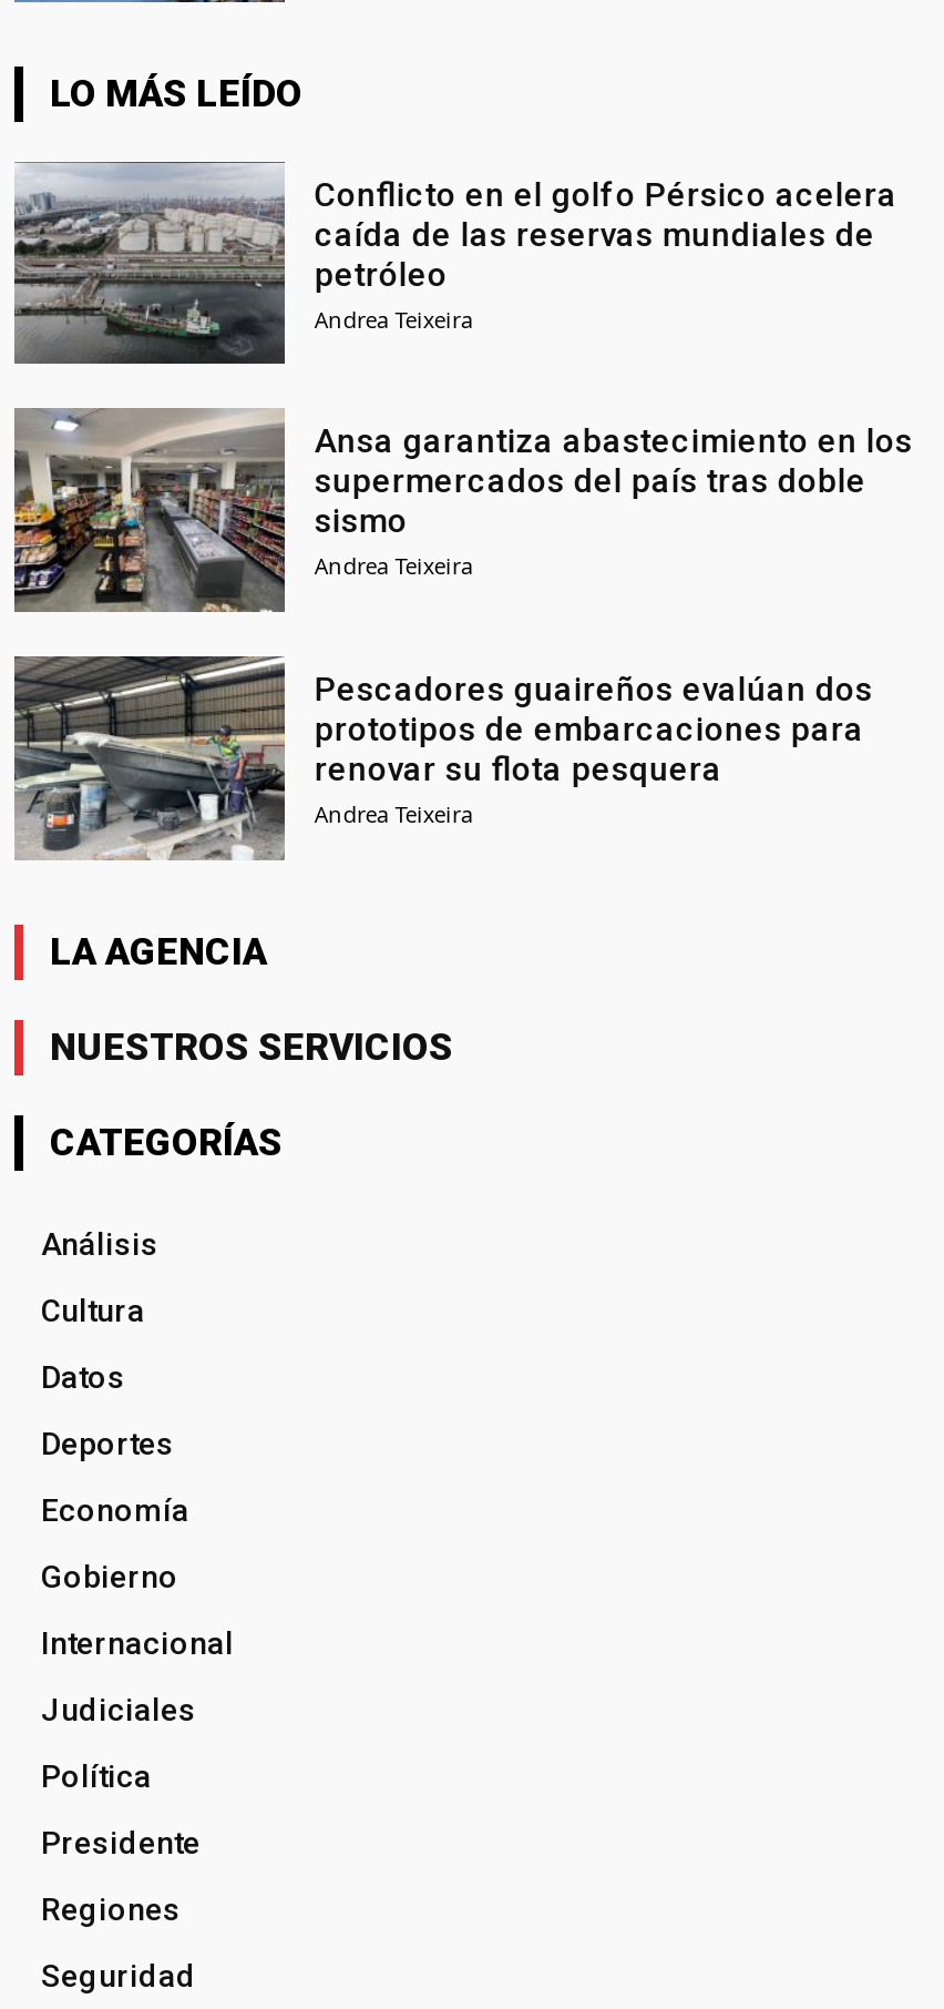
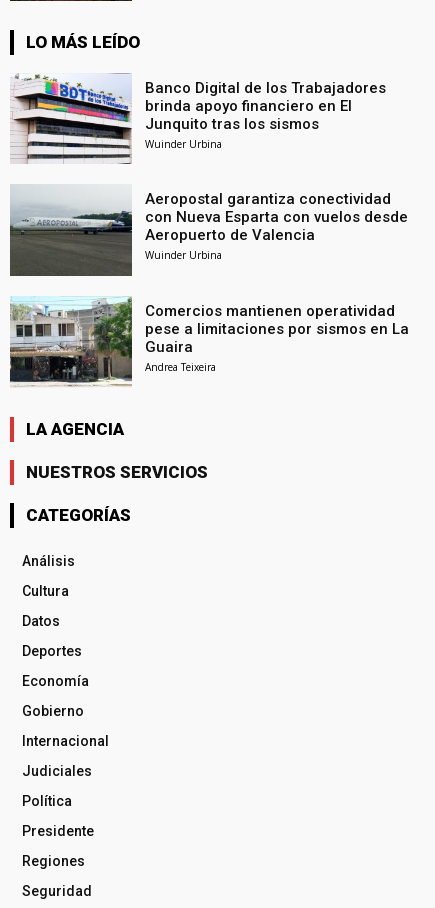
[12,160,897,366] [image] | Conflicto en el golfo Pérsico acelera | caída de las reservas mundiales de | petróleo | Andrea Teixeira -> [10,73,386,164] [image] | Banco Digital de los Trabajadores | brinda apoyo financiero en El | Junquito tras los sismos | Wuinder Urbina
[12,408,913,614] [image] | Ansa garantiza abastecimiento en los | supermercados del país tras doble | sismo | Andrea Teixeira -> [9,185,408,277] [image] | Aeropostal garantiza conectividad | con Nueva Esparta con vuelos desde | Aeropuerto de Valencia | Wuinder Urbina
[12,654,873,860] [image] | Pescadores guaireños evalúan dos | prototipos de embarcaciones para | renovar su flota pesquera -> [10,296,409,387] [image] | Comercios mantienen operatividad | pese a limitaciones por sismos en La | Guaira

